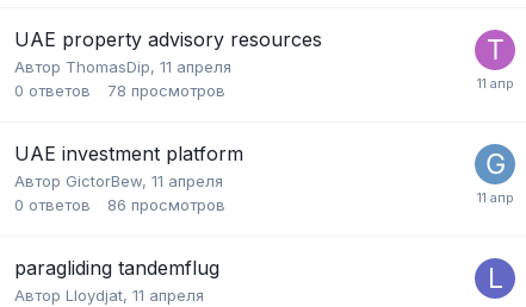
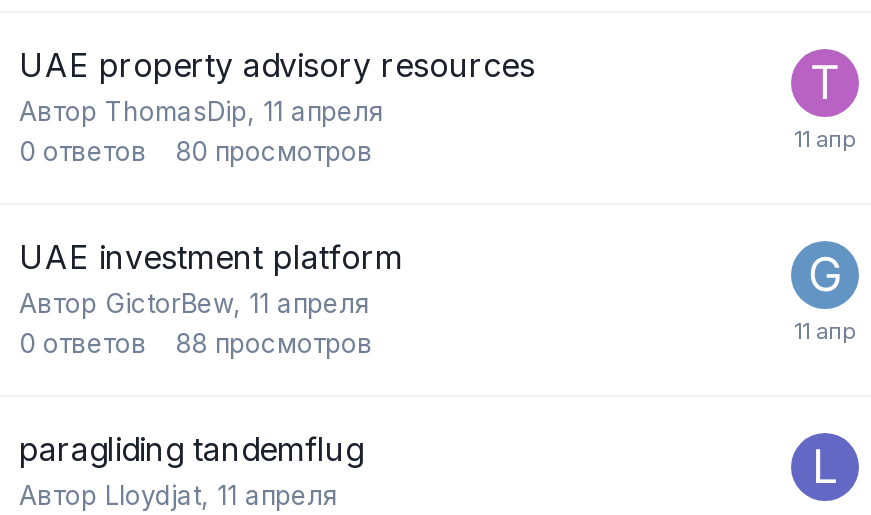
[14,80,225,99] 0 ответов 78 просмотров -> [19,134,373,166] 0 ответов 80 просмотров
[14,195,225,214] 0 ответов 86 просмотров -> [19,326,373,358] 0 ответов 88 просмотров

